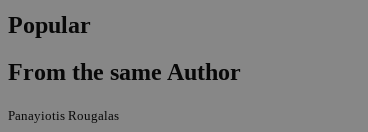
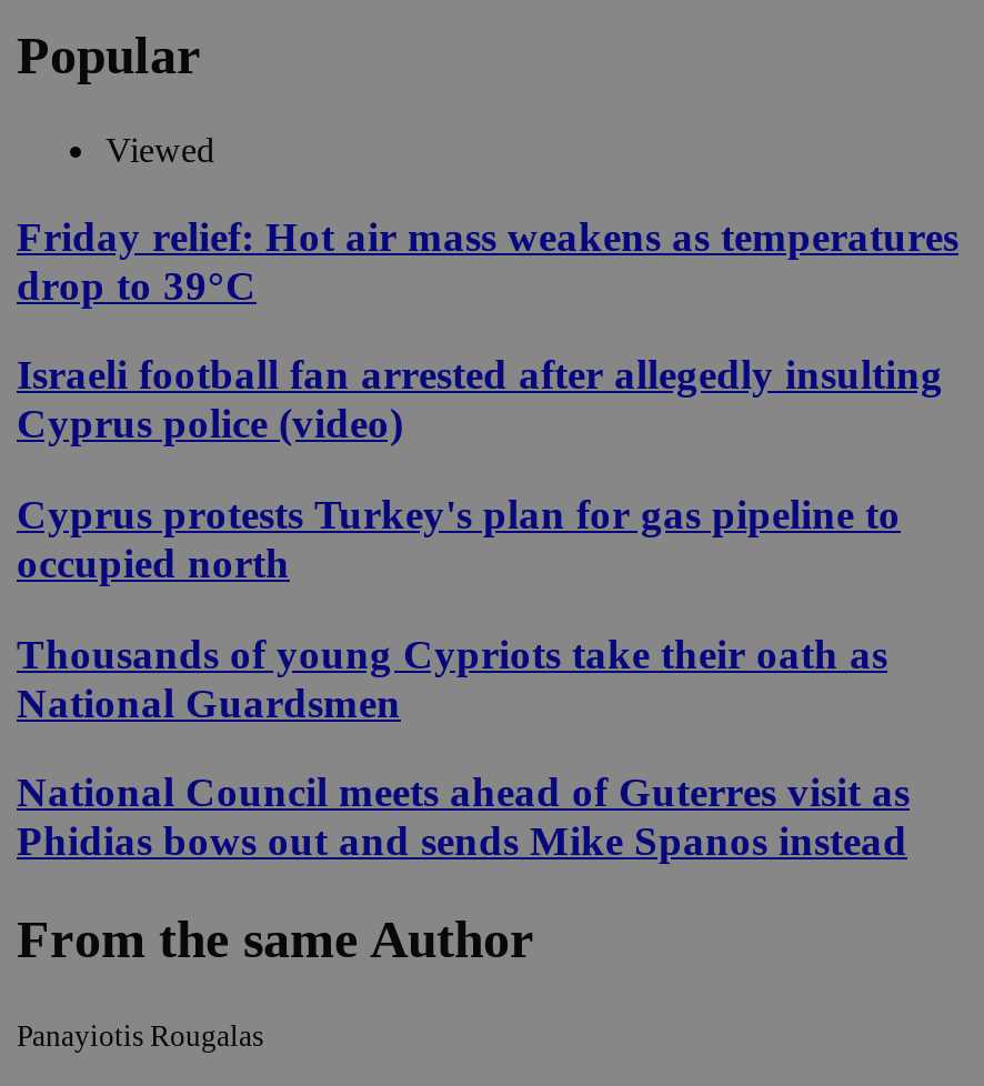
none -> [17,131,958,865] Viewed | Friday relief: Hot air mass weakens as temperatures | drop to 39°C | Israeli football fan arrested after allegedly insulting | Cyprus police (video) | Cyprus protests Turkey's plan for gas pipeline to | occupied north | Thousands of young Cypriots take their oath as | National Guardsmen | National Council meets ahead of Guterres visit as | Phidias bows out and sends Mike Spanos instead

